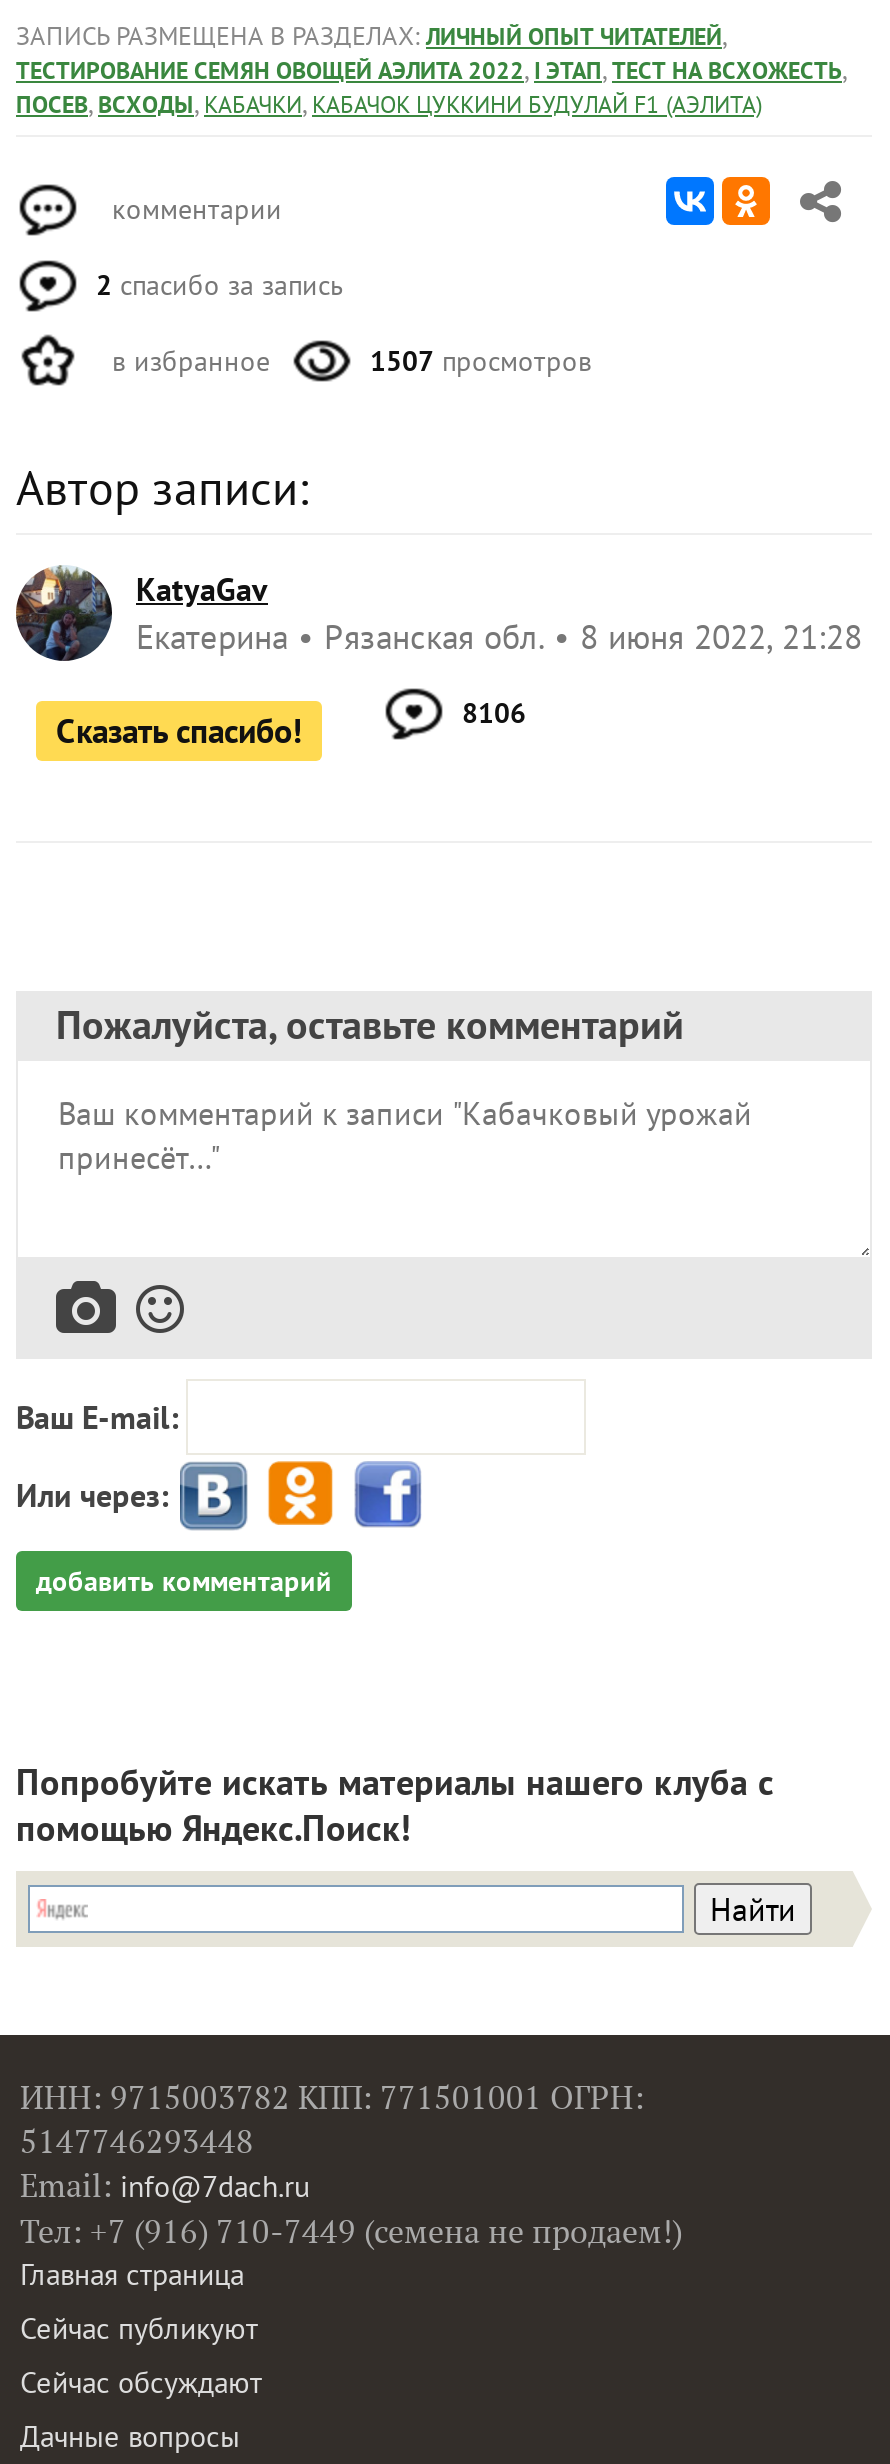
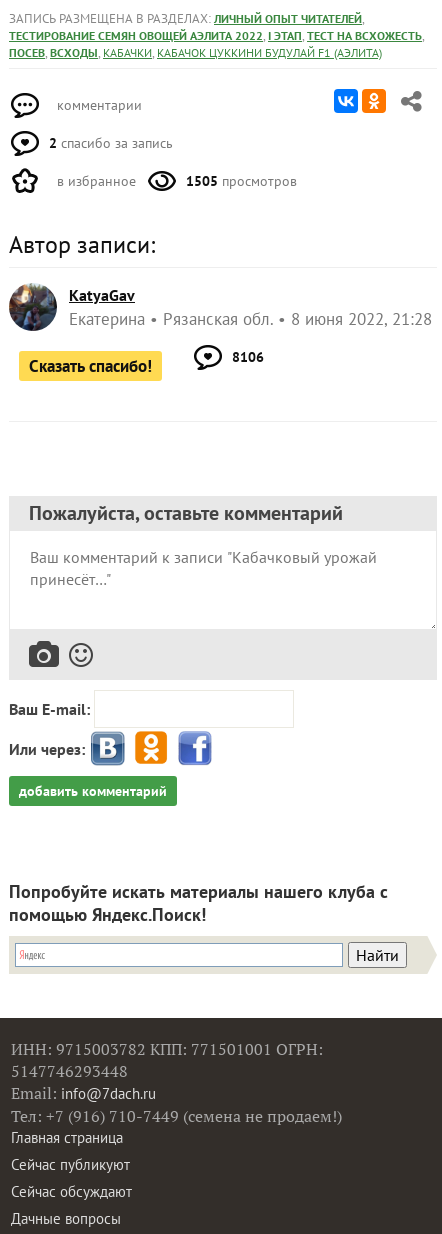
[370,342,592,378] 1507 просмотров -> [186,172,297,190] 1505 просмотров

